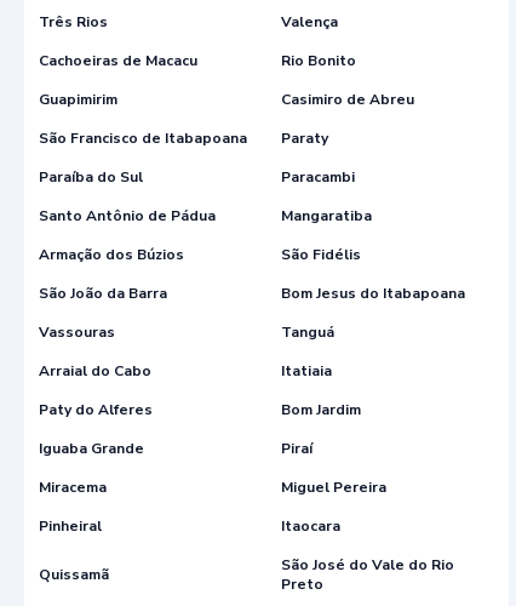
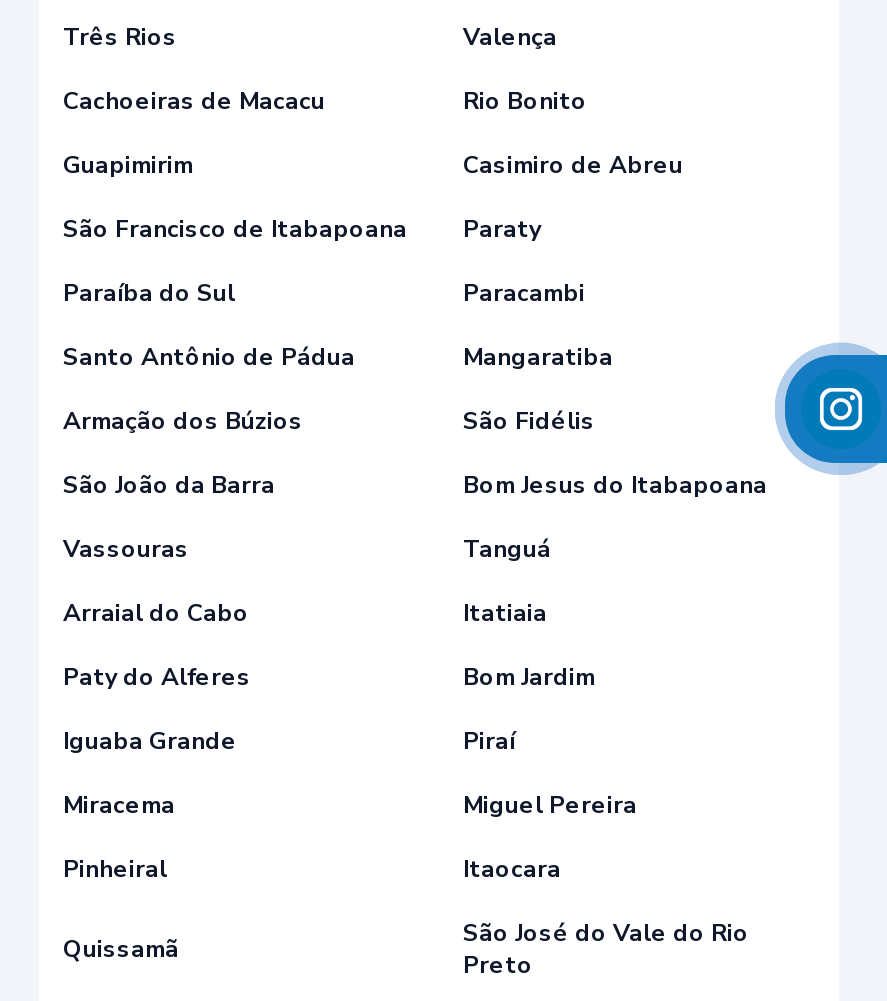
none -> [773,341,881,477] [image]

